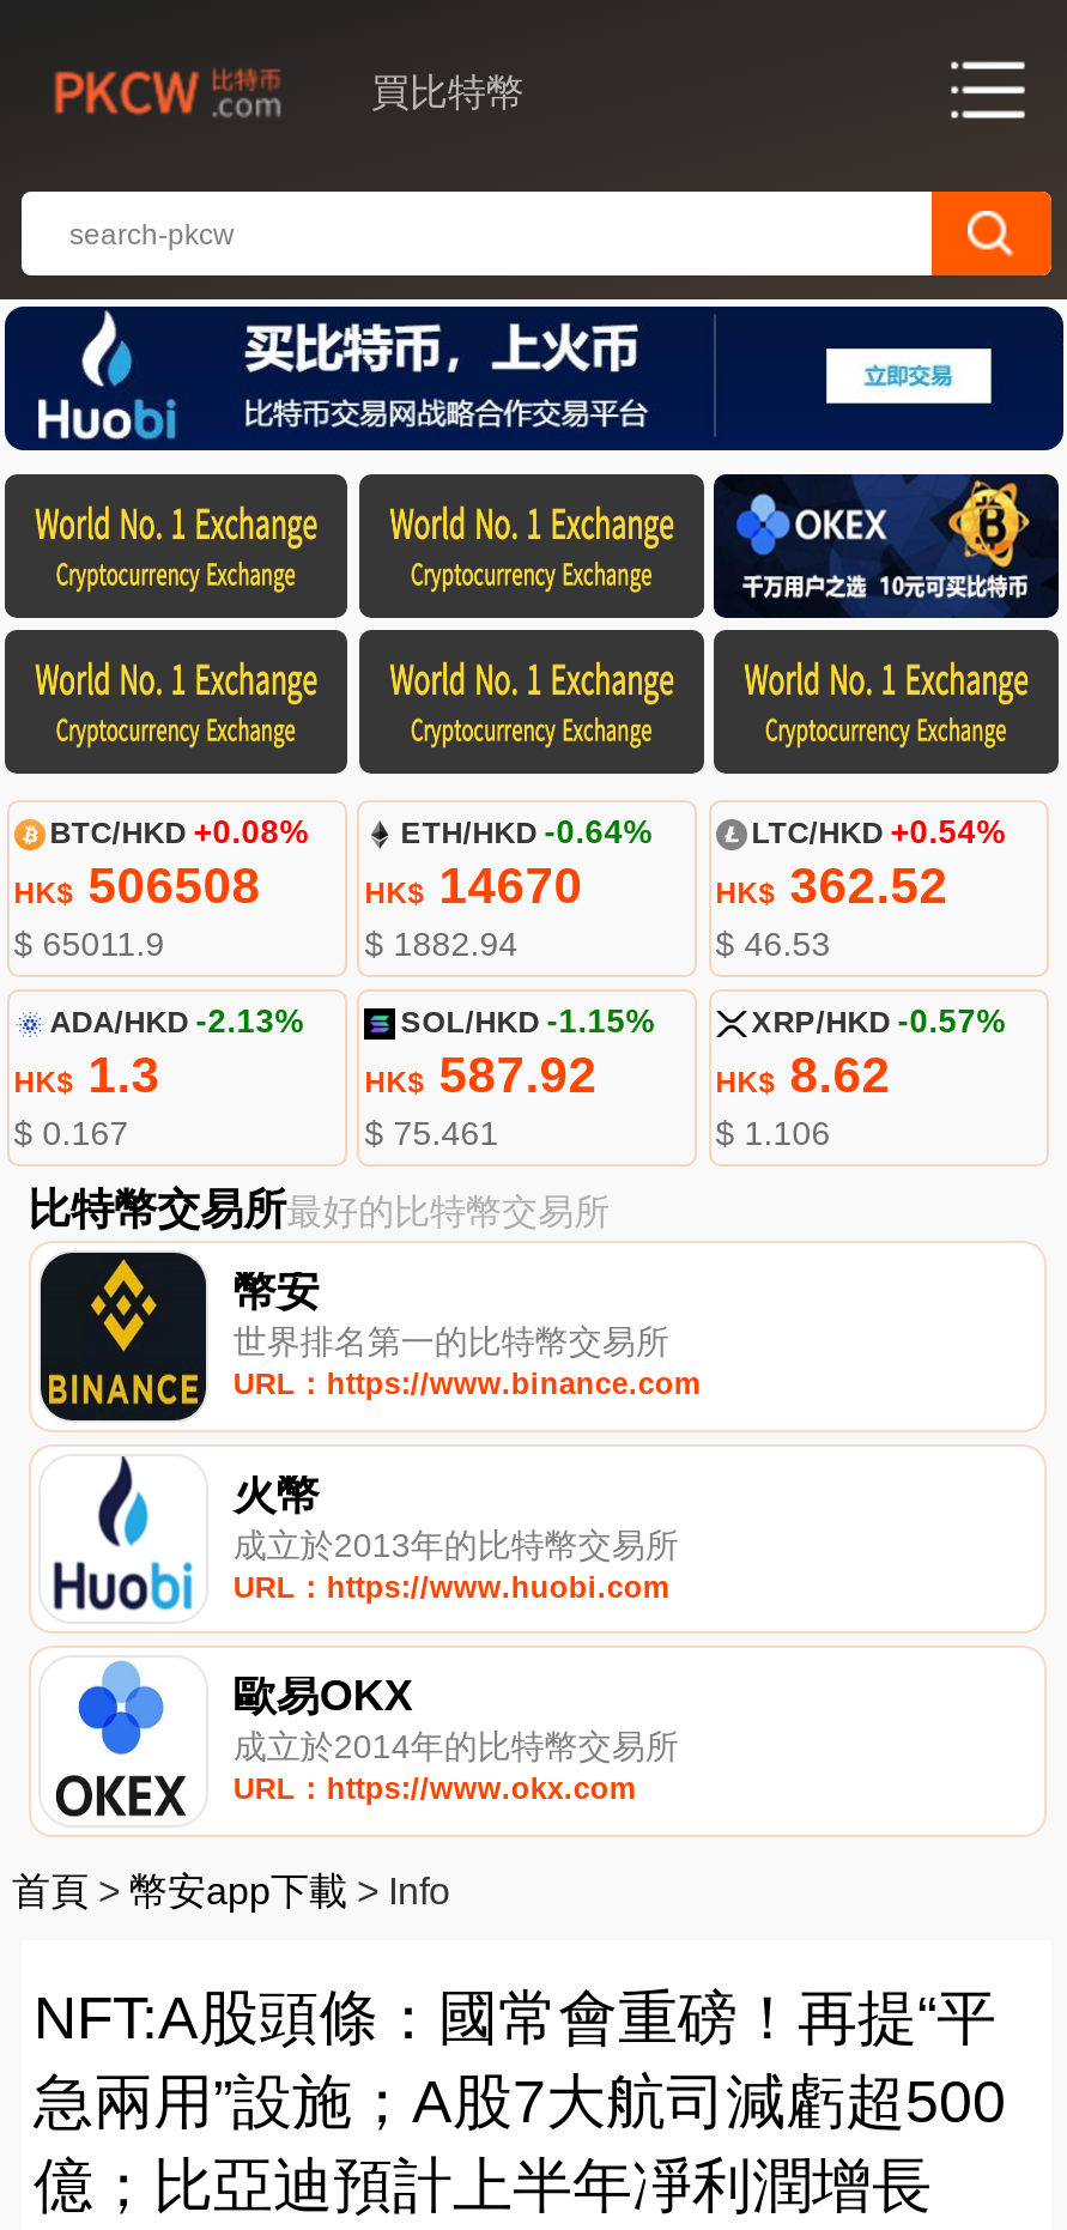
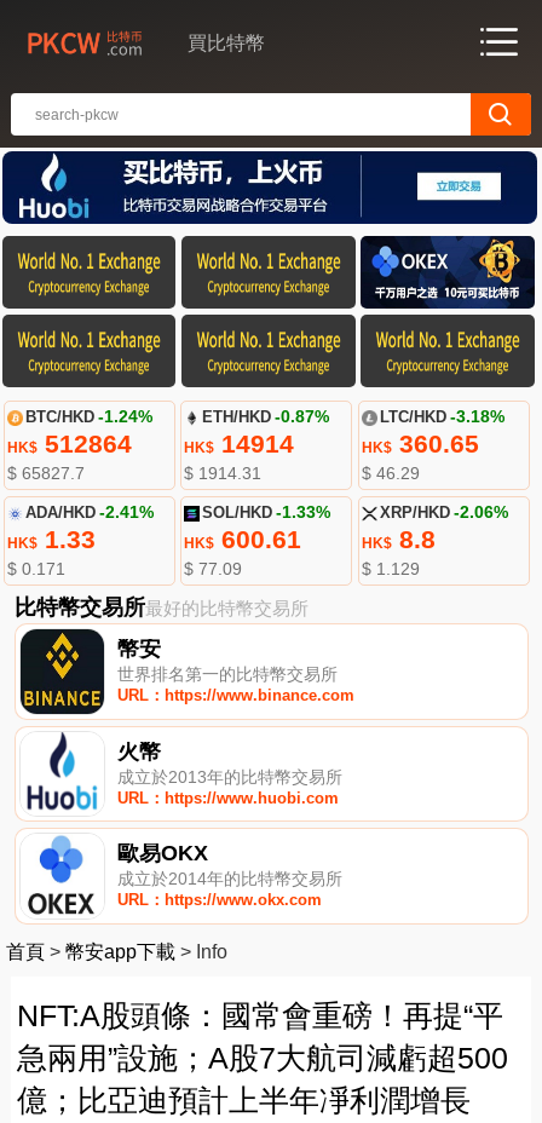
[14,814,308,963] BTC/HKD +0.08% | HK$506508 | $ 65011.9 -> [7,408,152,483] BTC/HKD -1.24% | HK$512864 | $ 65827.7
[365,814,652,963] ETH/HKD -0.64% | HK$14670 | $ 1882.94 -> [184,408,329,483] ETH/HKD -0.87% | HK$14914 | $ 1914.31
[716,814,1005,963] LTC/HKD +0.54% | HK$362.52 | $ 46.53 -> [361,408,504,483] LTC/HKD -3.18% | HK$360.65 | $ 46.29
[14,1004,304,1152] ADA/HKD -2.13% | HK$1.3 | $ 0.167 -> [7,503,153,578] ADA/HKD -2.41% | HK$1.33 | $ 0.171
[365,1004,655,1152] SOL/HKD -1.15% | HK$587.92 | $ 75.461 -> [184,503,331,578] SOL/HKD -1.33% | HK$600.61 | $ 77.09
[716,1004,1005,1152] XRP/HKD -0.57% | HK$8.62 | $ 1.106 -> [361,503,508,578] XRP/HKD -2.06% | HK$8.8 | $ 1.129

